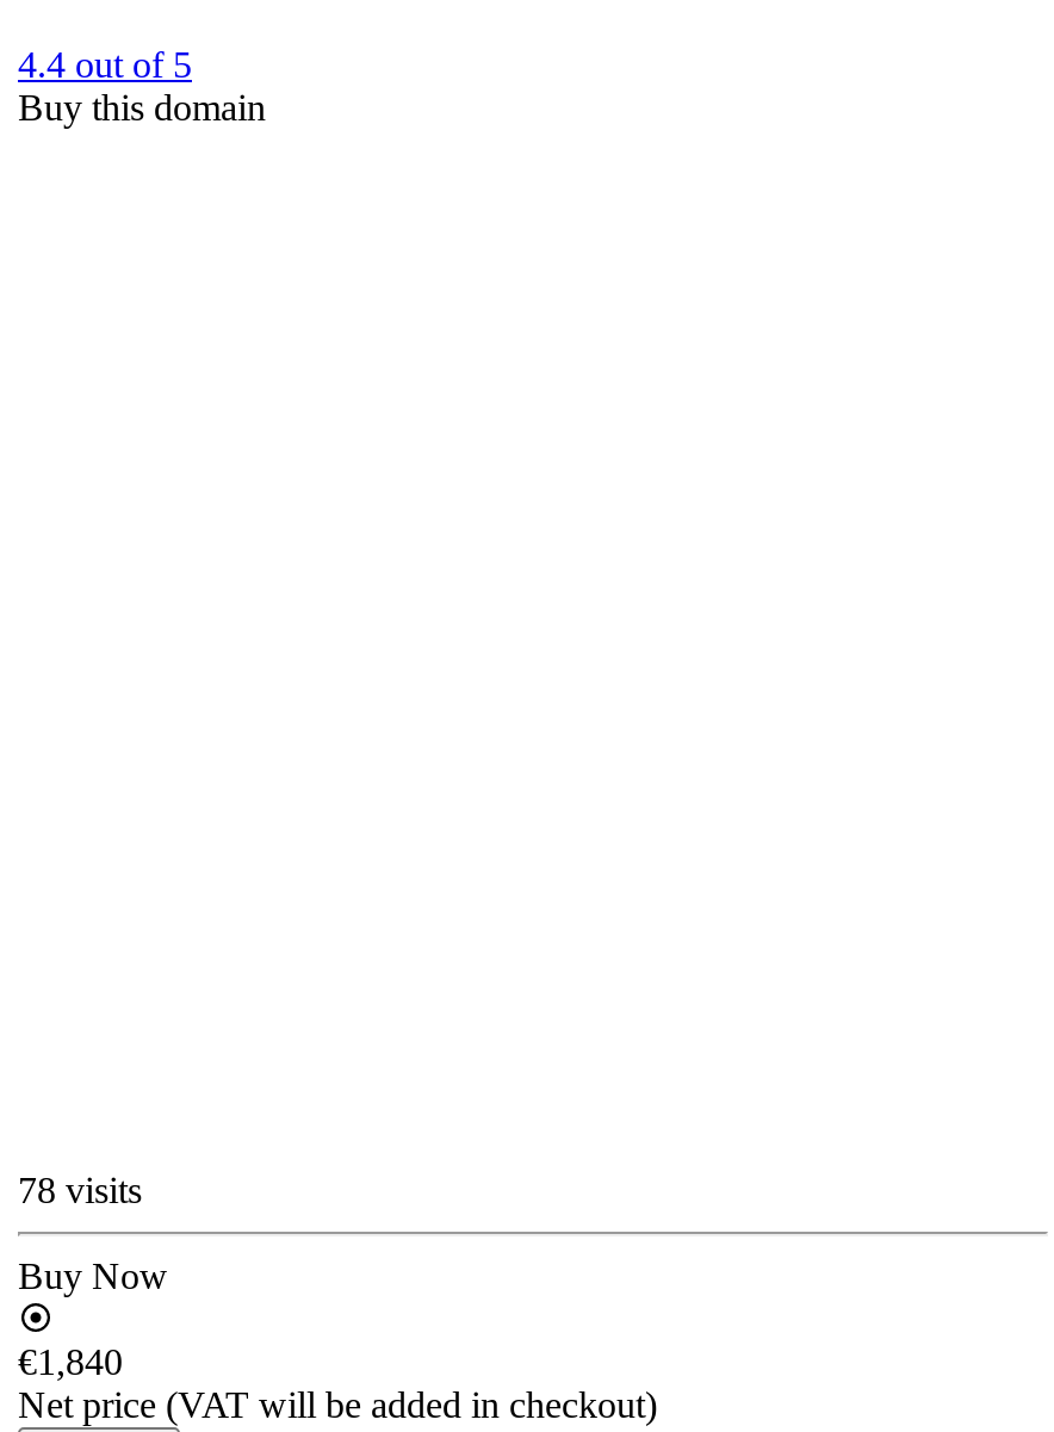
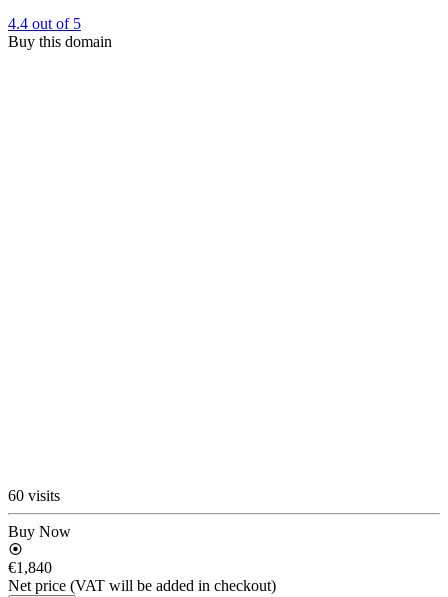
[18,1169,142,1209] 78 visits -> [8,487,60,504] 60 visits

